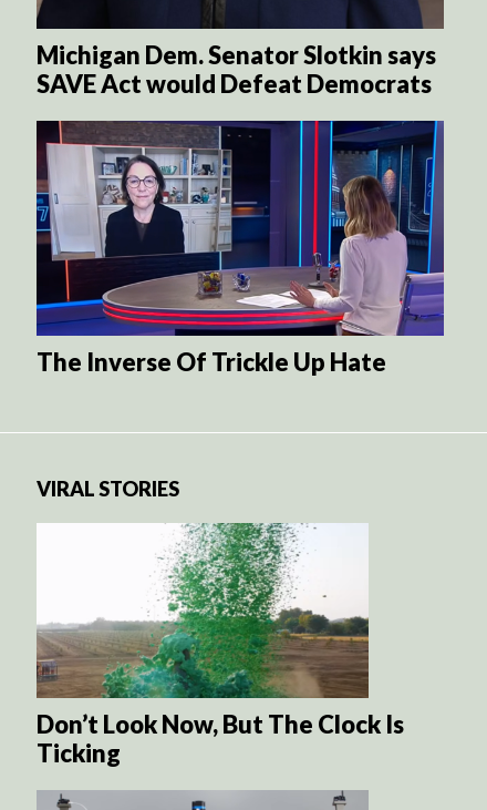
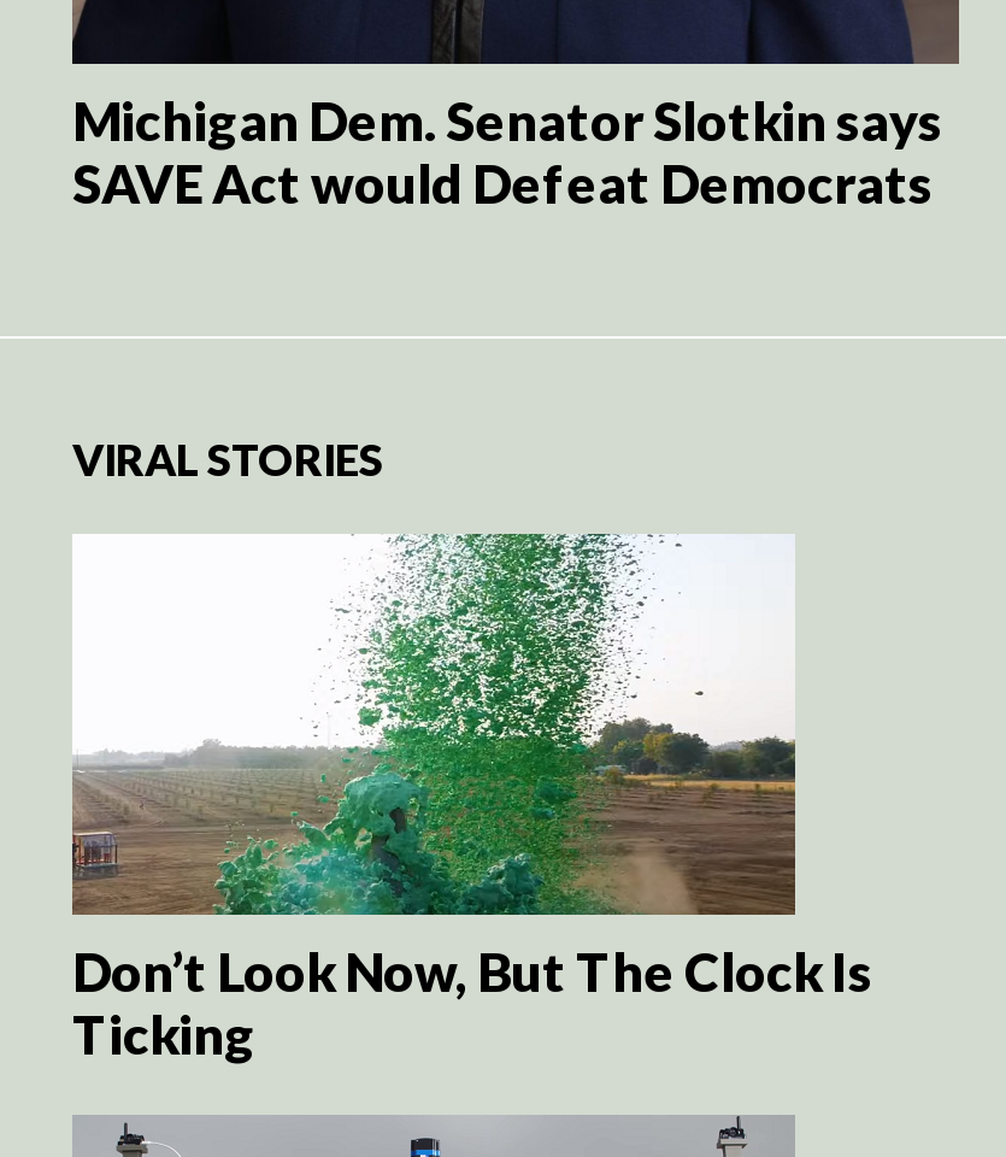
[35,120,445,377] [image] | The Inverse Of Trickle Up Hate -> none

